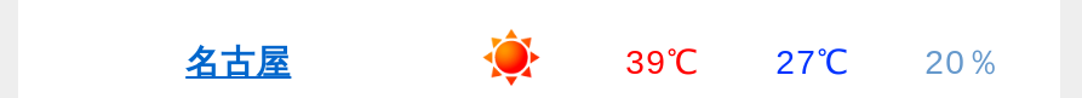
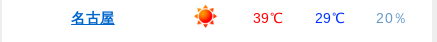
[625,41,1001,80] 39℃ 27℃ 20％ -> [253,9,408,25] 39℃ 29℃ 20％

